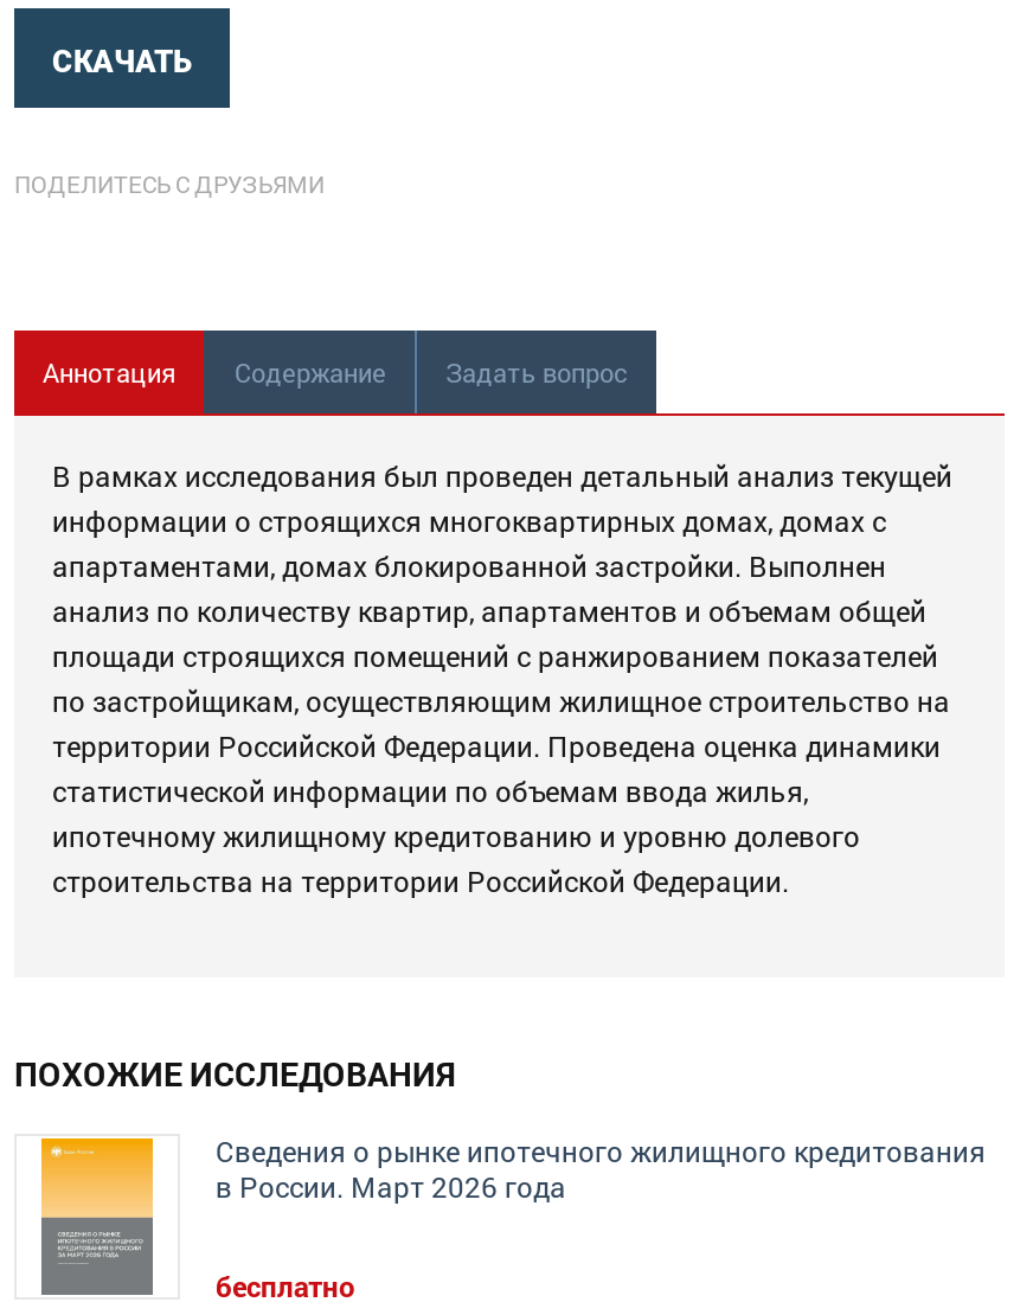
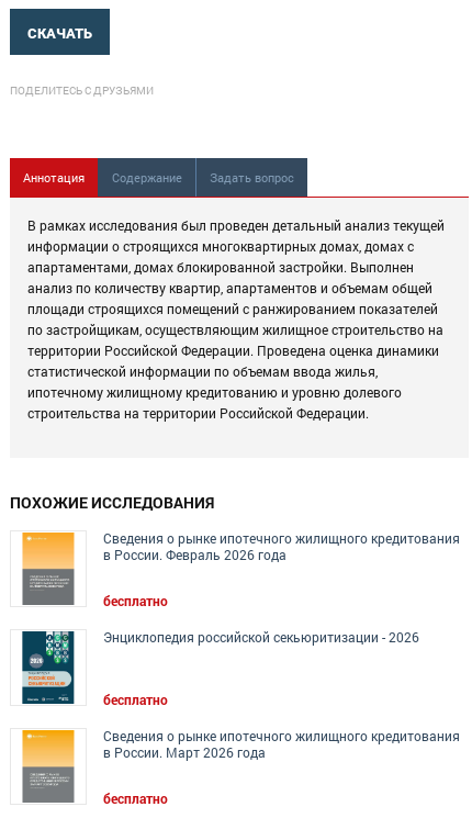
none -> [21,546,419,705] [image] | в России. Февраль 2026 года | бесплатно | Энциклопедия российской секьюритизации - 2026
none -> [103,691,460,745] бесплатно | Сведения о рынке ипотечного жилищного кредитования

